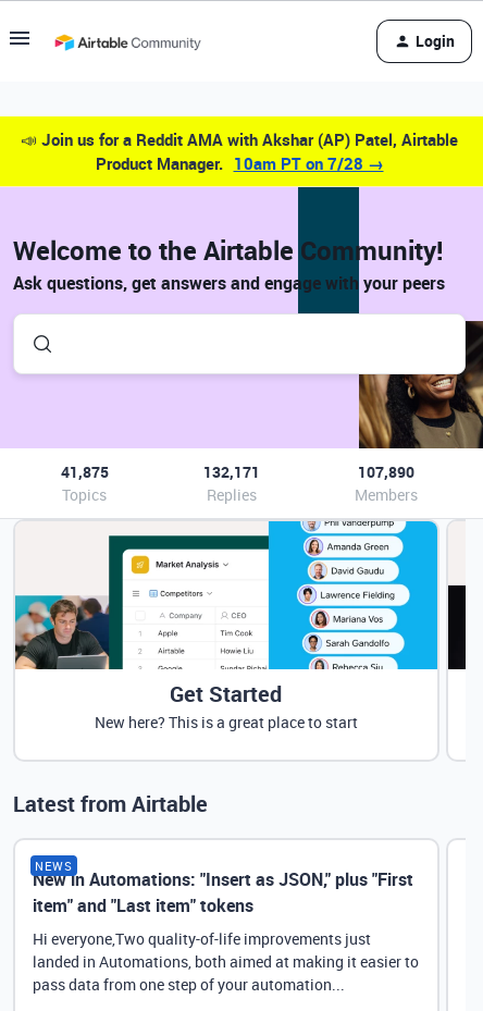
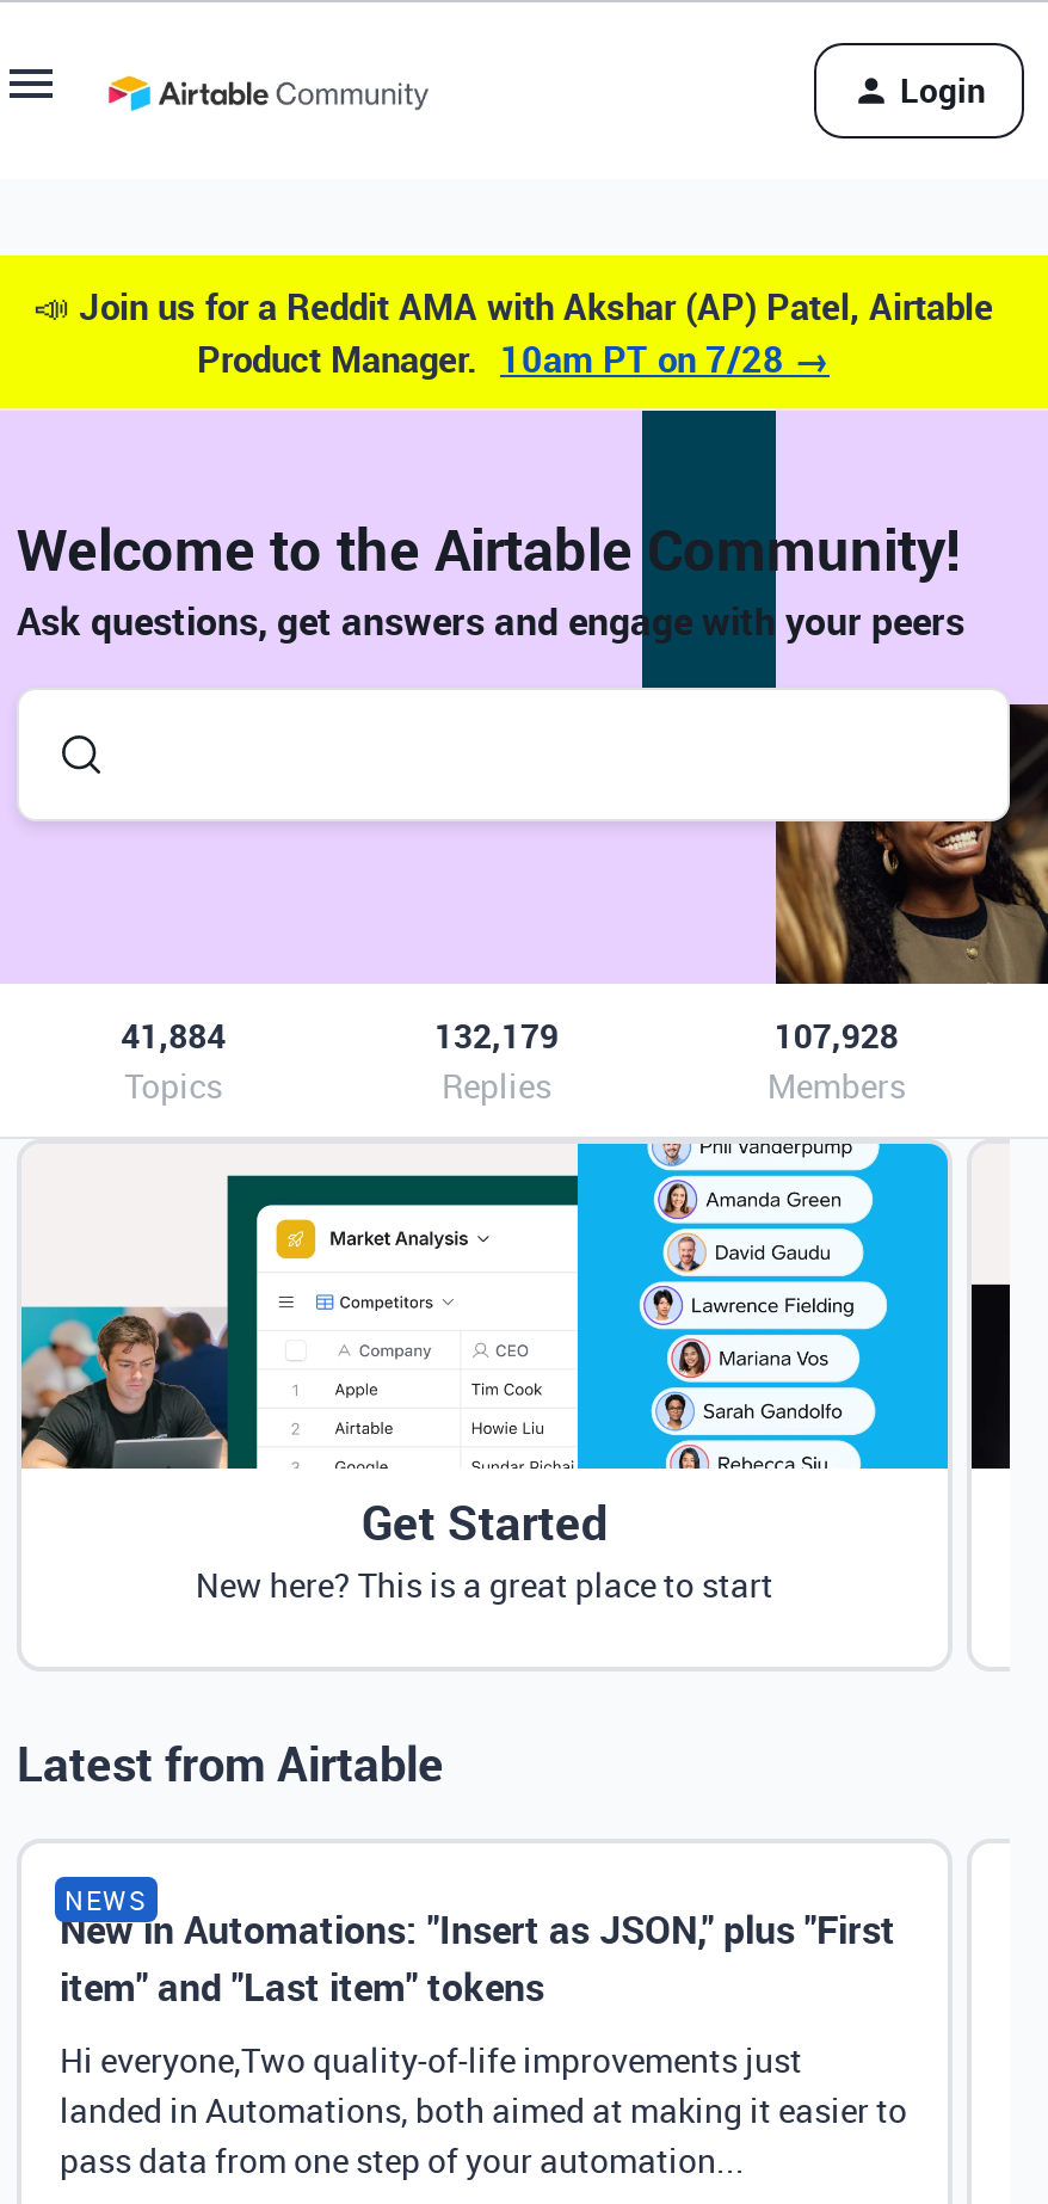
[61,461,108,482] 41,875 -> [121,1012,226,1058] 41,884
[203,461,260,482] 132,171 -> [434,1012,559,1058] 132,179
[358,461,415,482] 107,890 -> [774,1012,898,1058] 107,928

